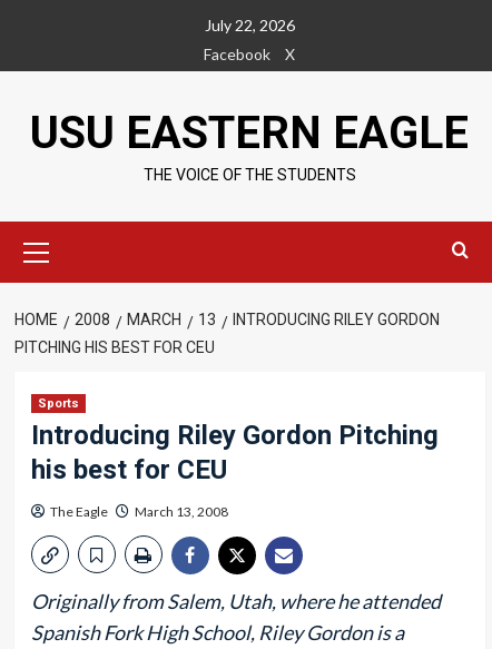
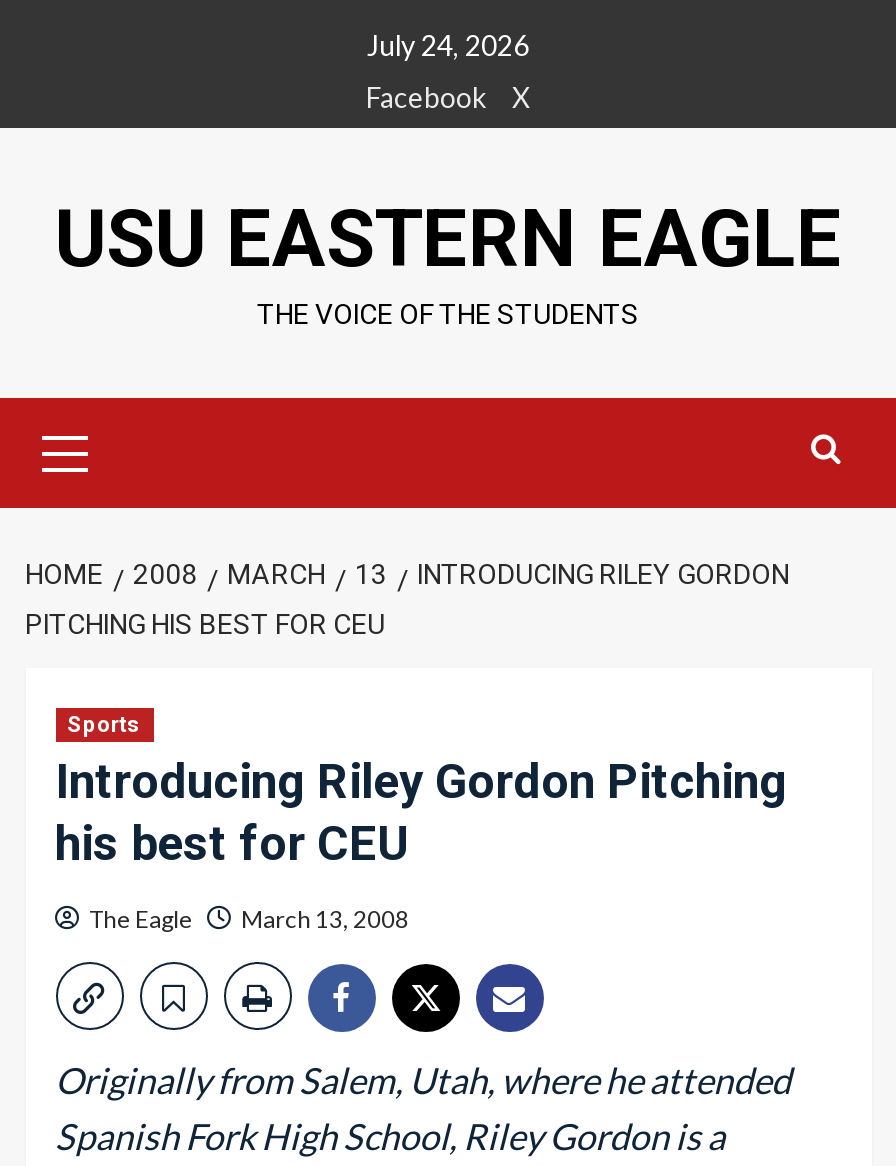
[204,16,294,35] July 22, 2026 -> [367,28,529,62] July 24, 2026

